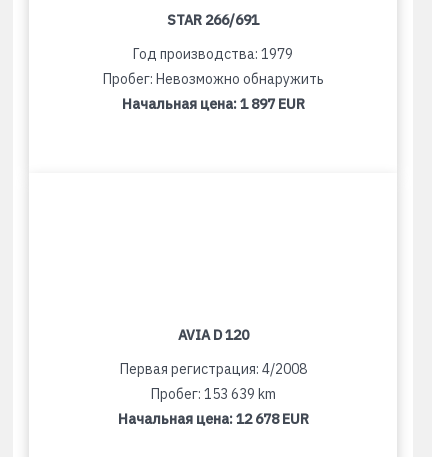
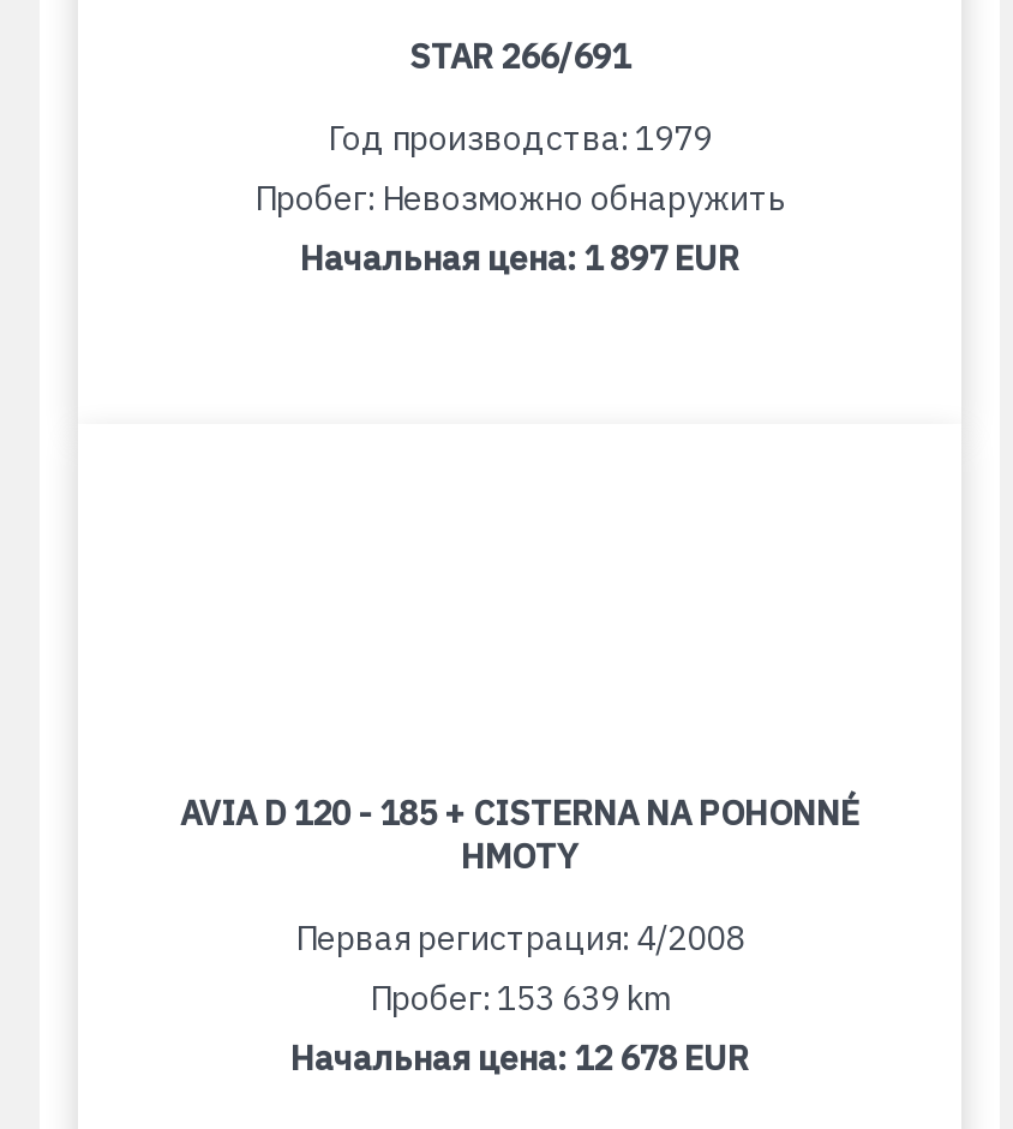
[177,326,248,344] AVIA D 120 -> [180,792,859,878] AVIA D 120 - 185 + CISTERNA NA POHONNÉ | HMOTY

